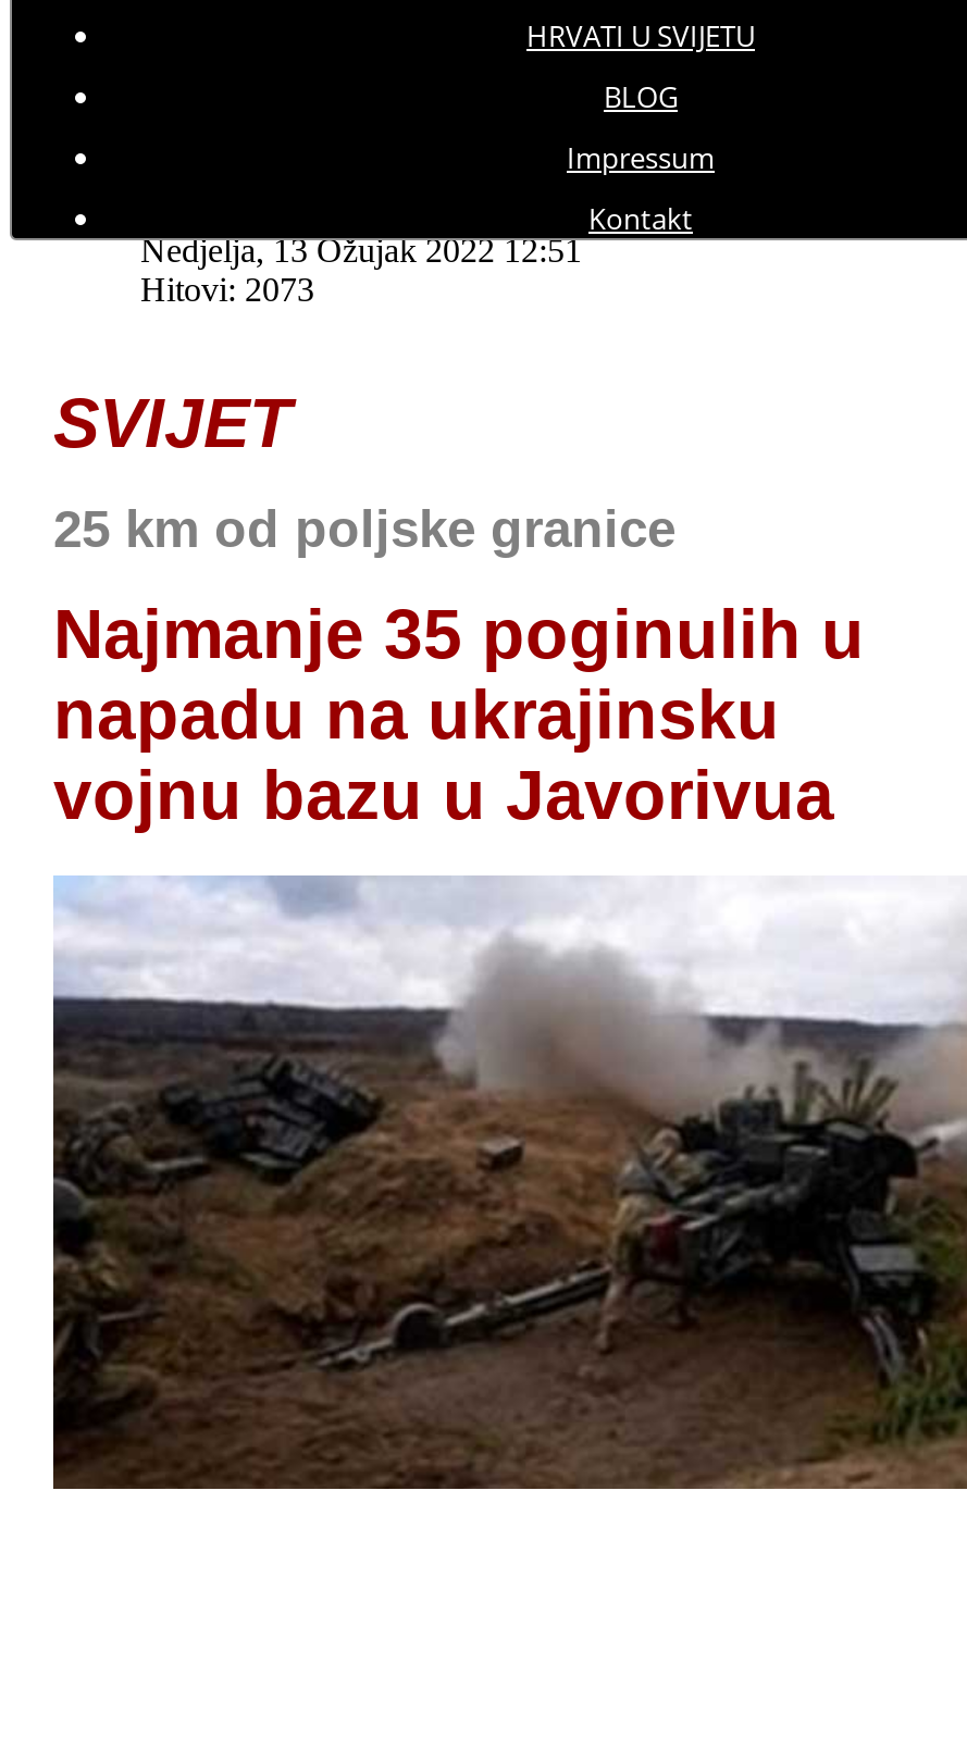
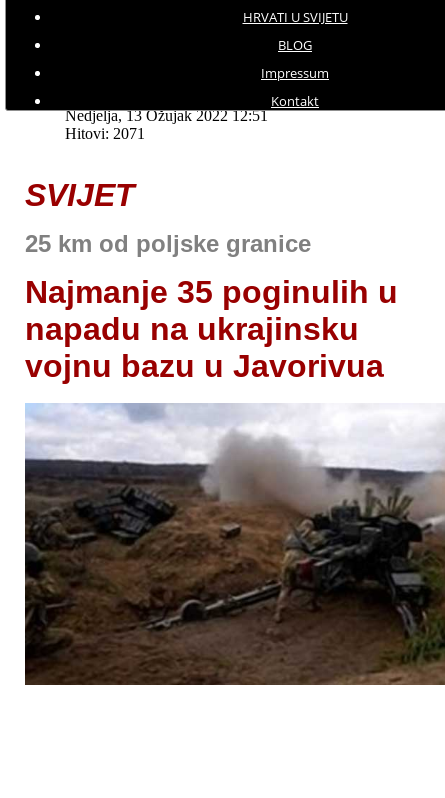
[140,272,314,309] Hitovi: 2073 -> [65,125,145,142] Hitovi: 2071

